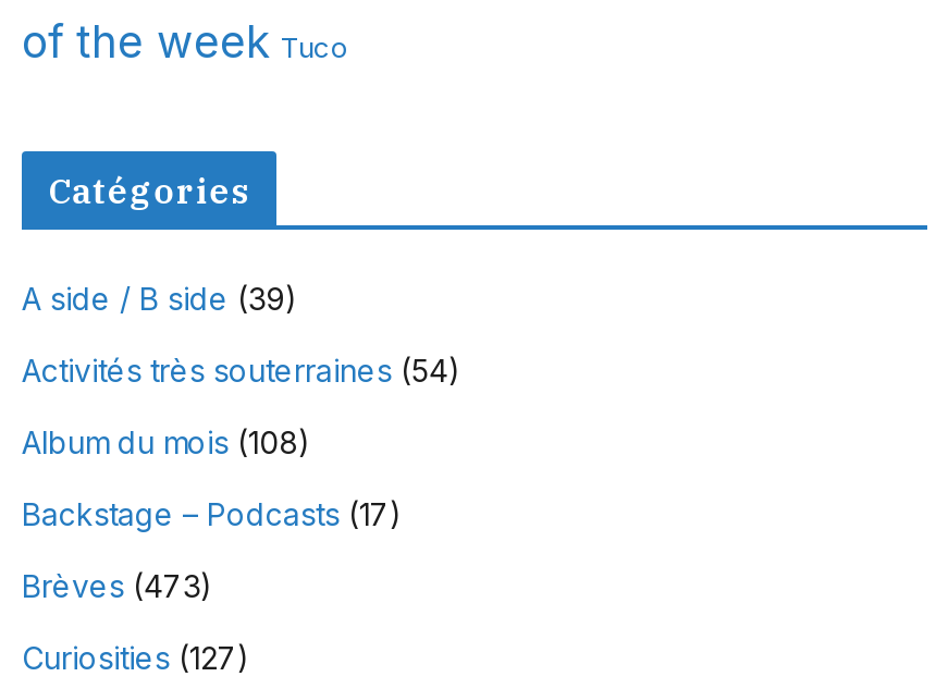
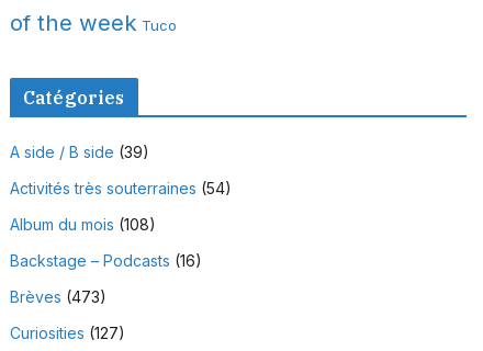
[22,494,403,531] Backstage – Podcasts (17) -> [10,251,202,269] Backstage – Podcasts (16)

